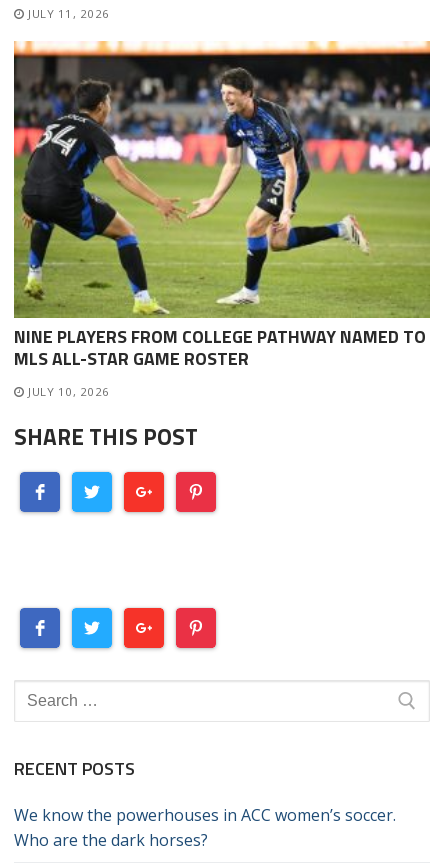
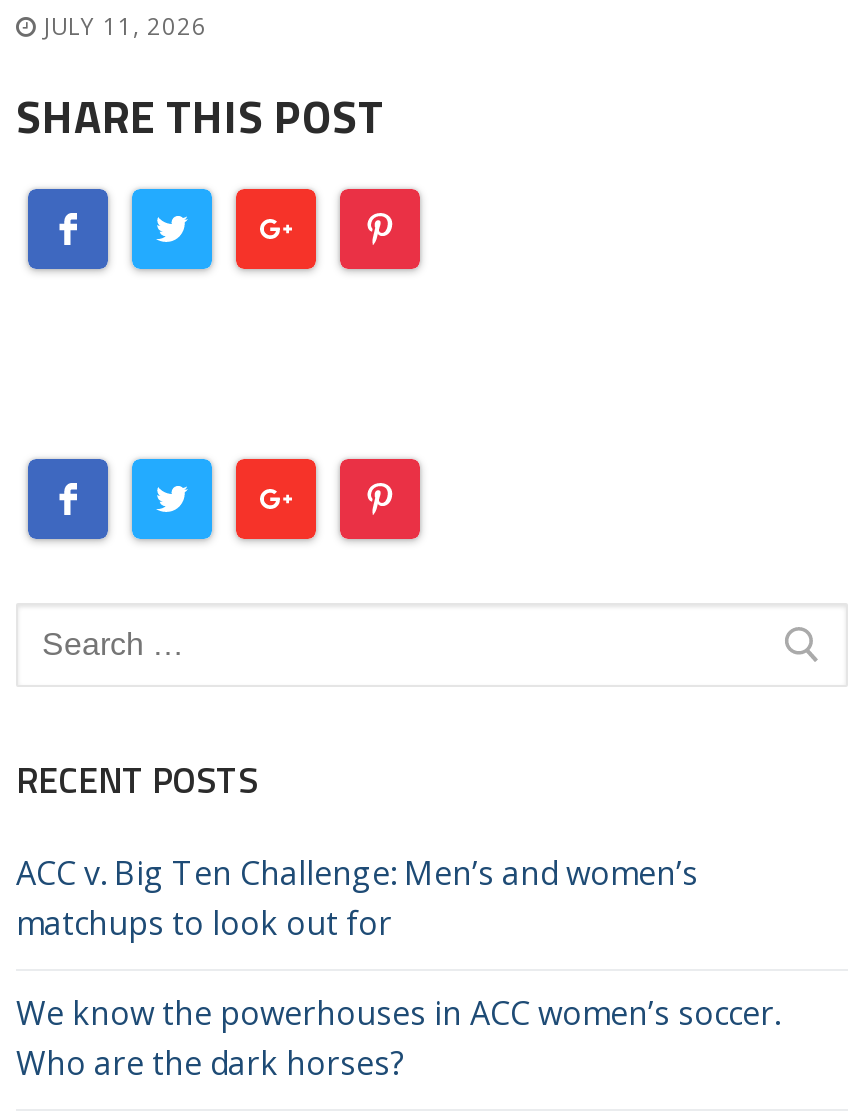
[13,40,431,399] [image] | NINE PLAYERS FROM COLLEGE PATHWAY NAMED TO | MLS ALL-STAR GAME ROSTER | JULY 10, 2026 -> none
moved [13,419,198,781] -> [14,82,384,807]: SHARE THIS POST | Search | RECENT POSTS
none -> [16,851,698,945] ACC v. Big Ten Challenge: Men’s and women’s | matchups to look out for

